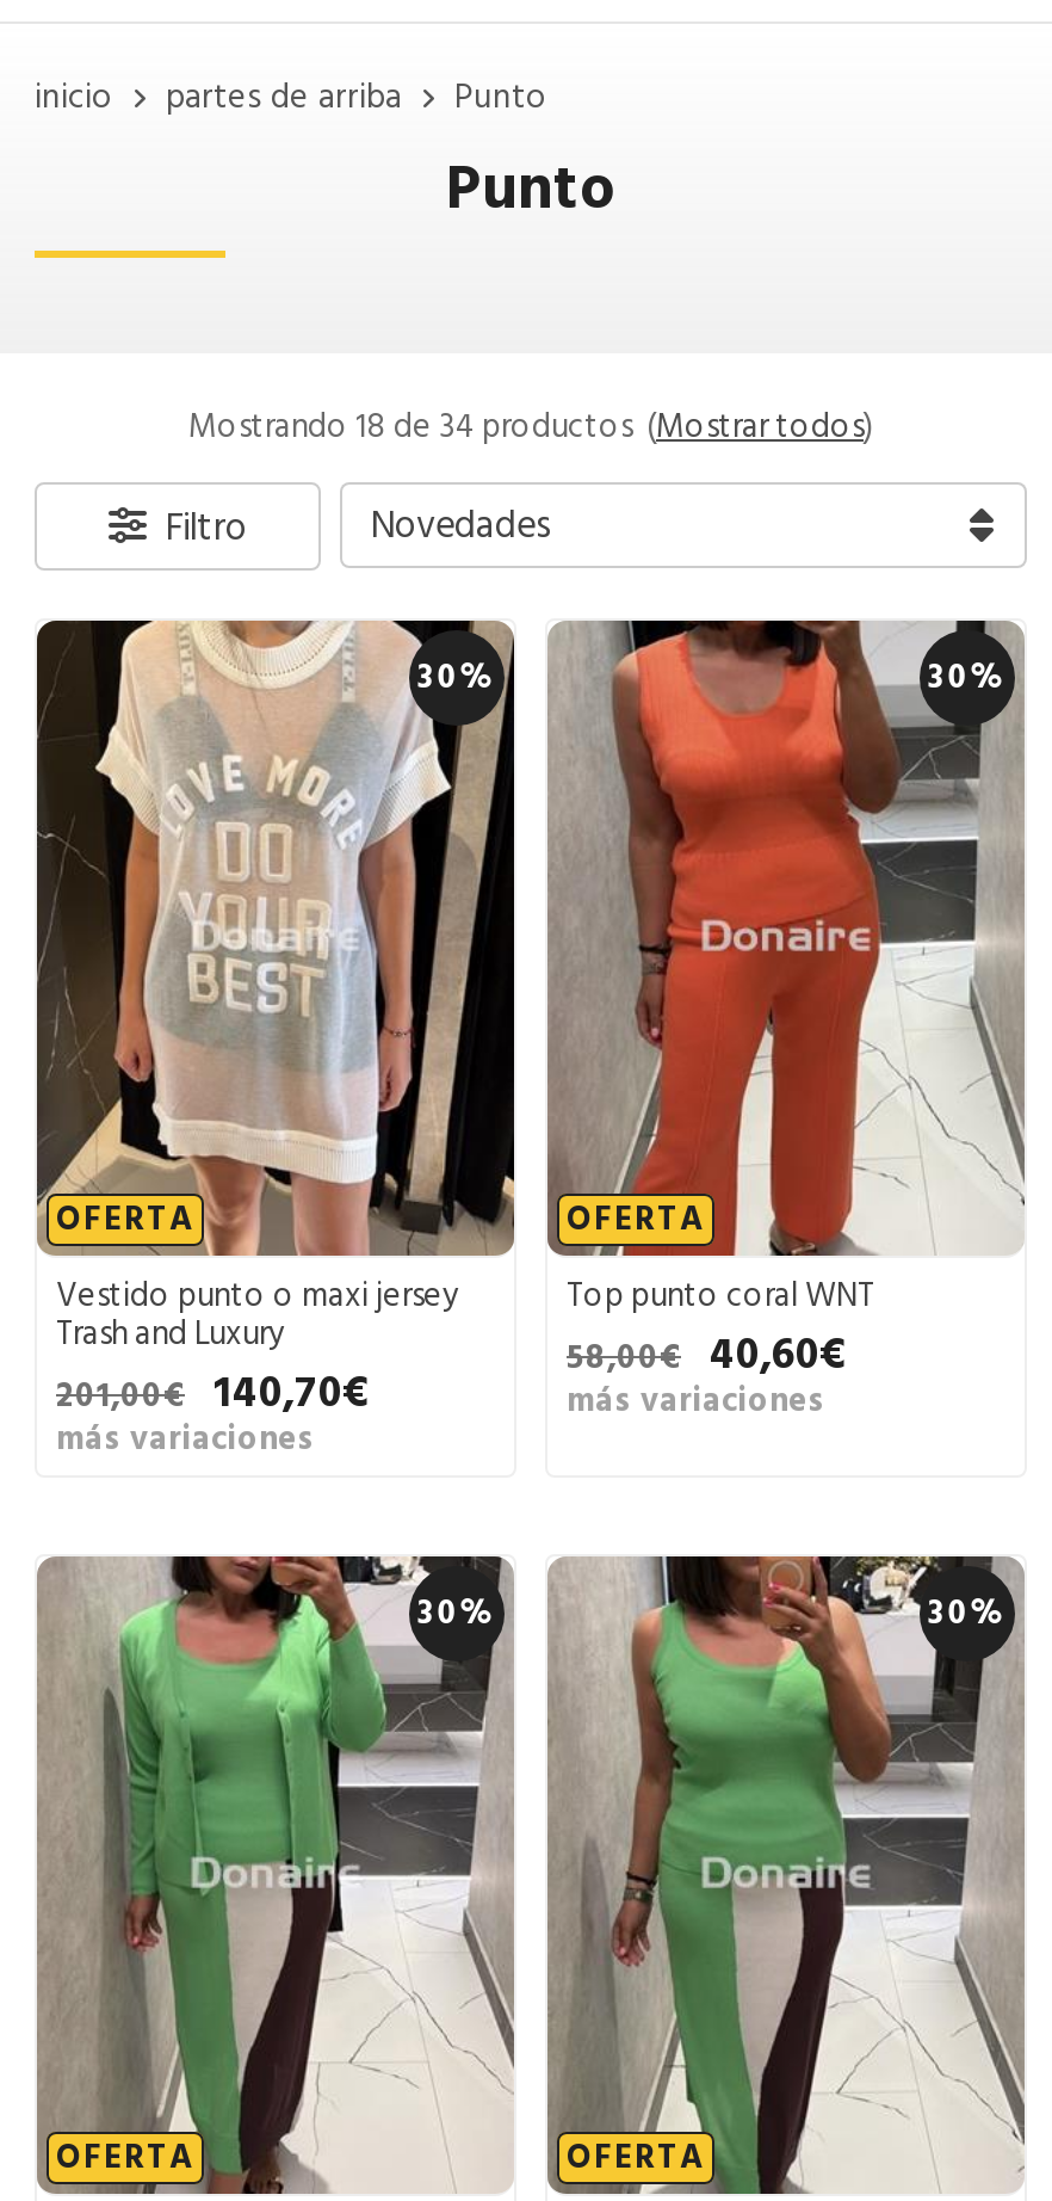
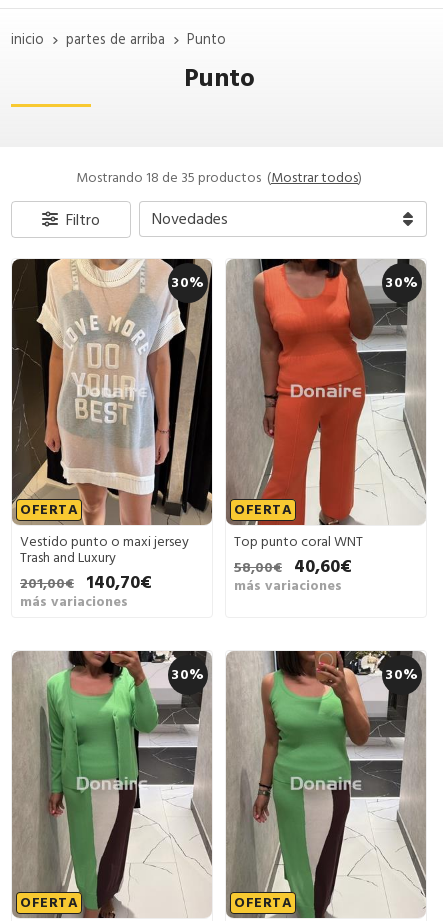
[188,403,873,450] Mostrando 18 de 34 productos (Mostrar todos) -> [76,168,362,188] Mostrando 18 de 35 productos (Mostrar todos)

